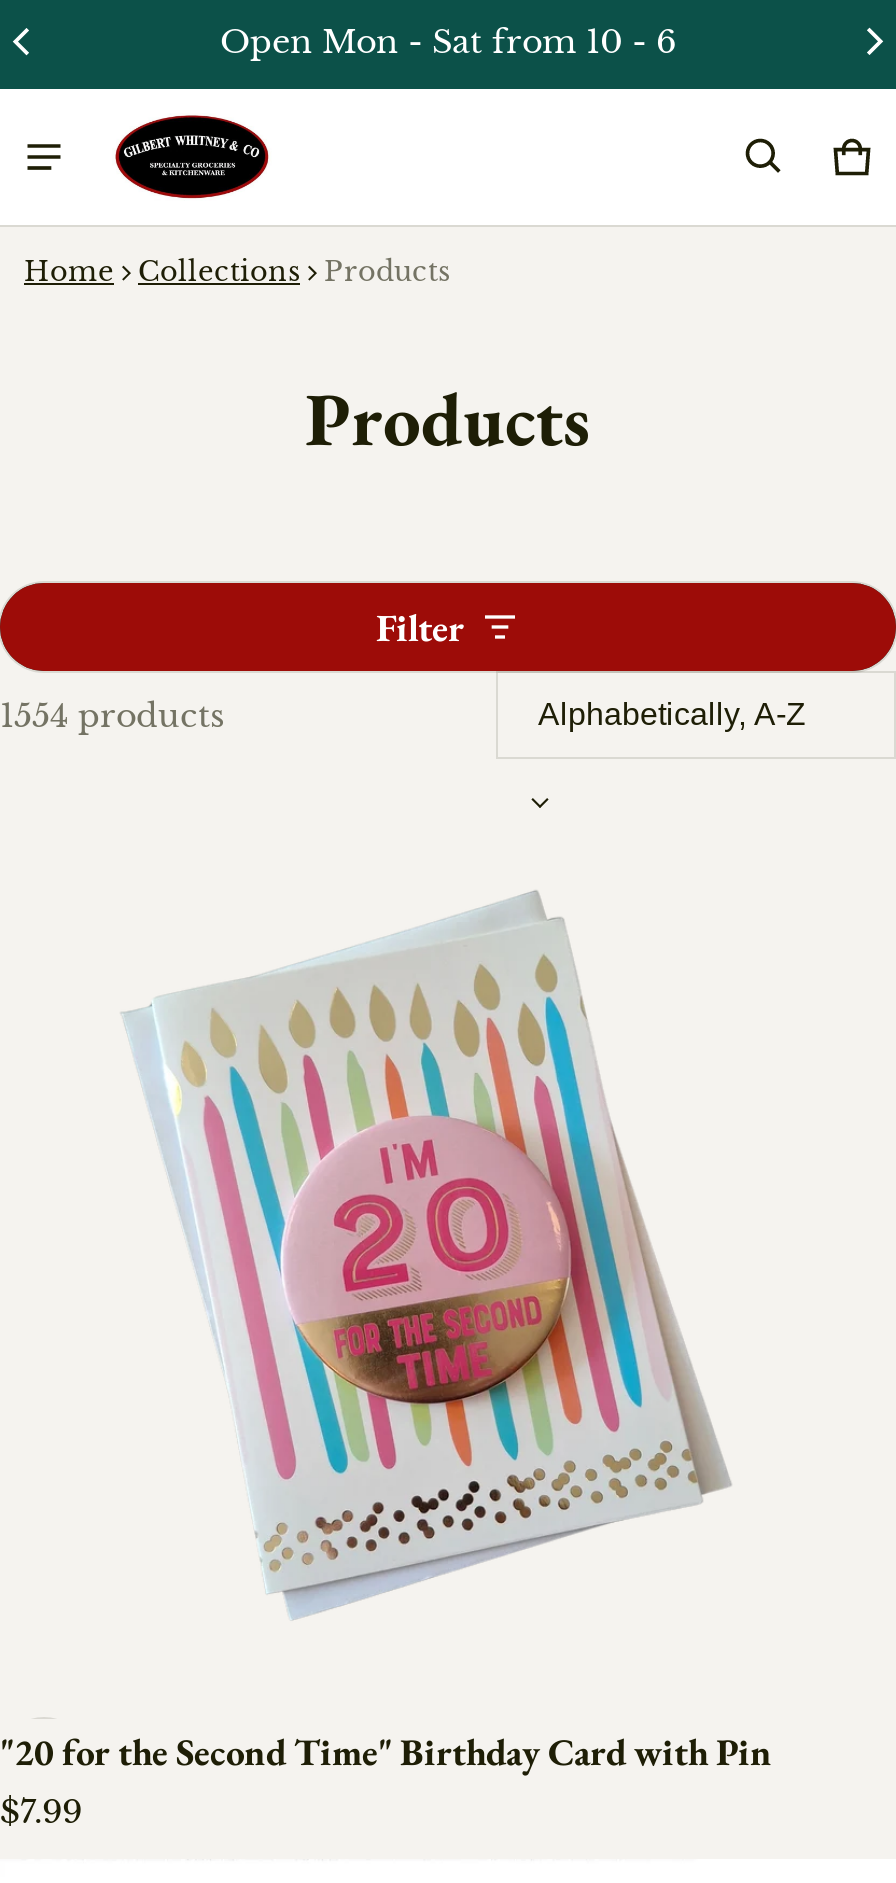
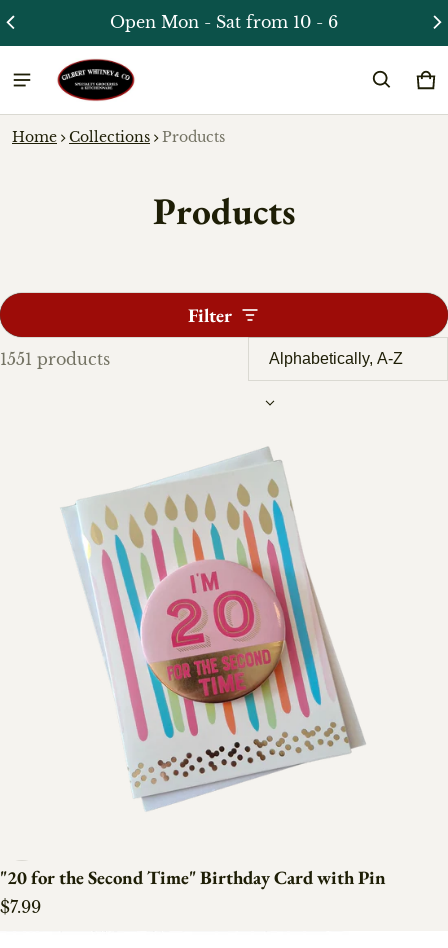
[0,695,224,735] 1554 products -> [0,349,110,369] 1551 products

